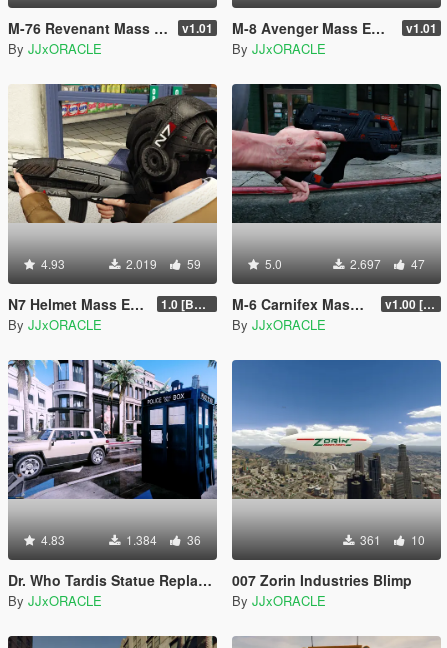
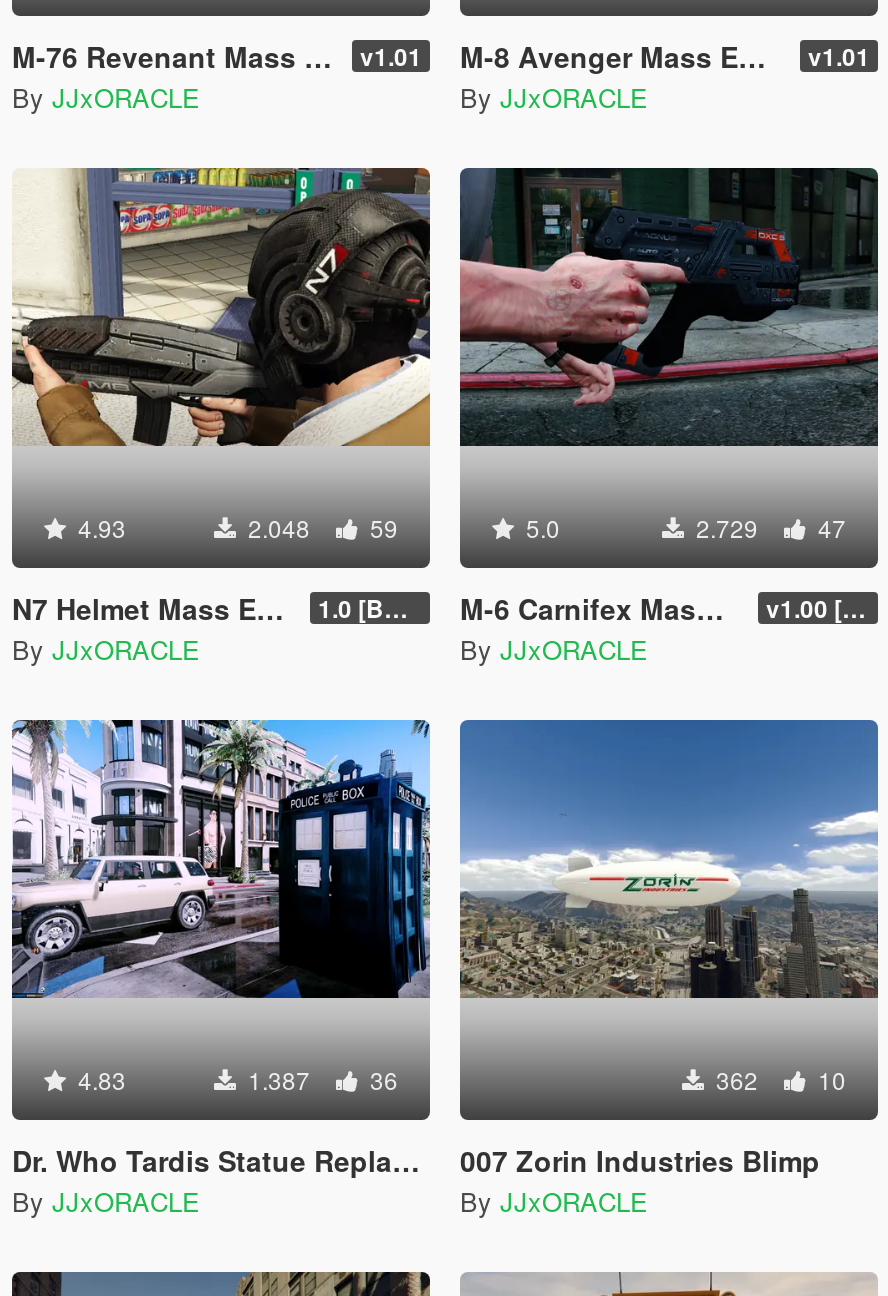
[123,255,201,272] 2.019 59 -> [242,510,398,544] 2.048 59
[347,255,425,272] 2.697 47 -> [690,510,846,544] 2.729 47
[123,531,201,548] 1.384 36 -> [242,1062,398,1096] 1.387 36
[357,531,425,548] 361 10 -> [710,1062,846,1096] 362 10

